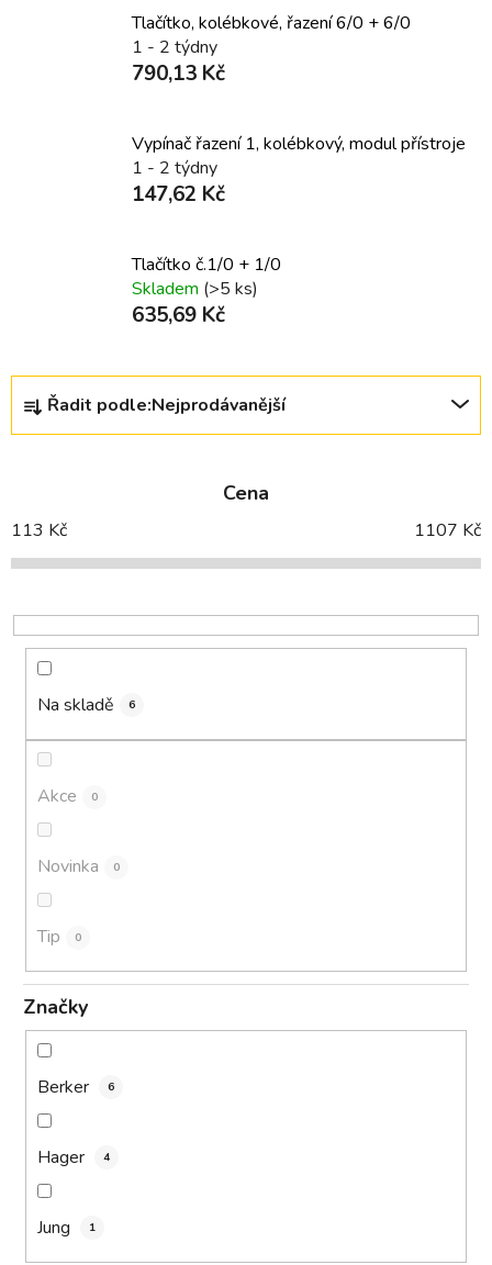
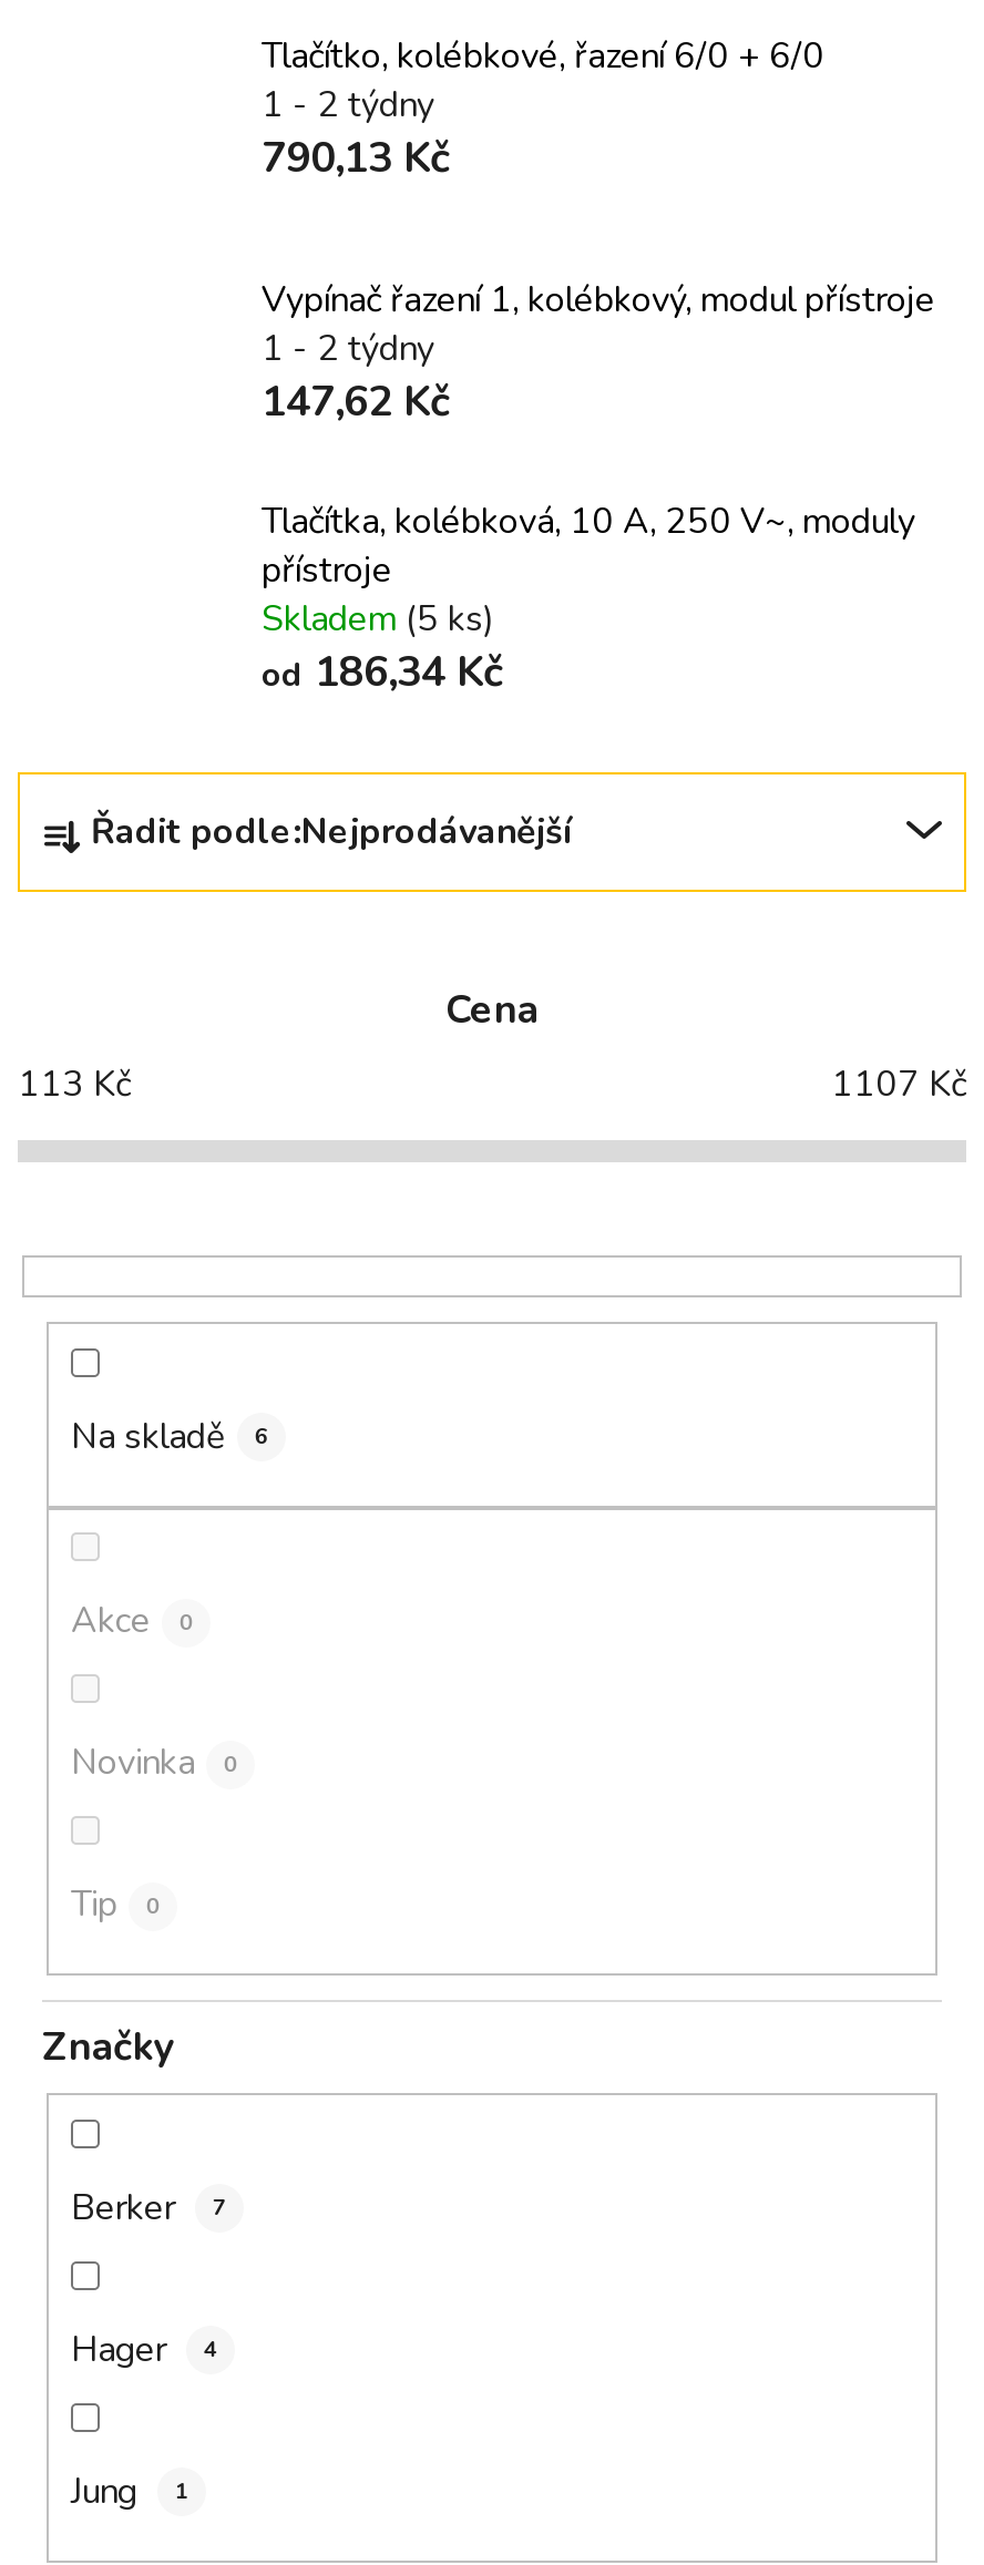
[132,252,281,329] Tlačítko č.1/0 + 1/0 | Skladem (>5 ks) | 635,69 Kč -> [262,496,915,700] Tlačítka, kolébková, 10 A, 250 V~, moduly | přístroje | Skladem (5 ks) | od 186,34 Kč
[37,1075,114,1099] Berker 6 -> [71,2184,226,2232] Berker 7

